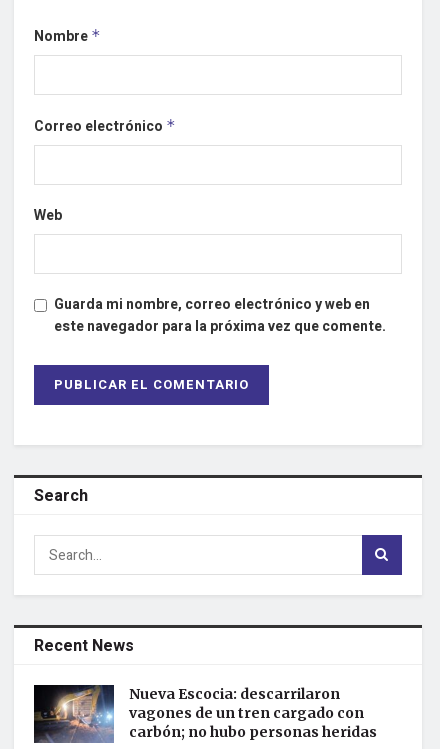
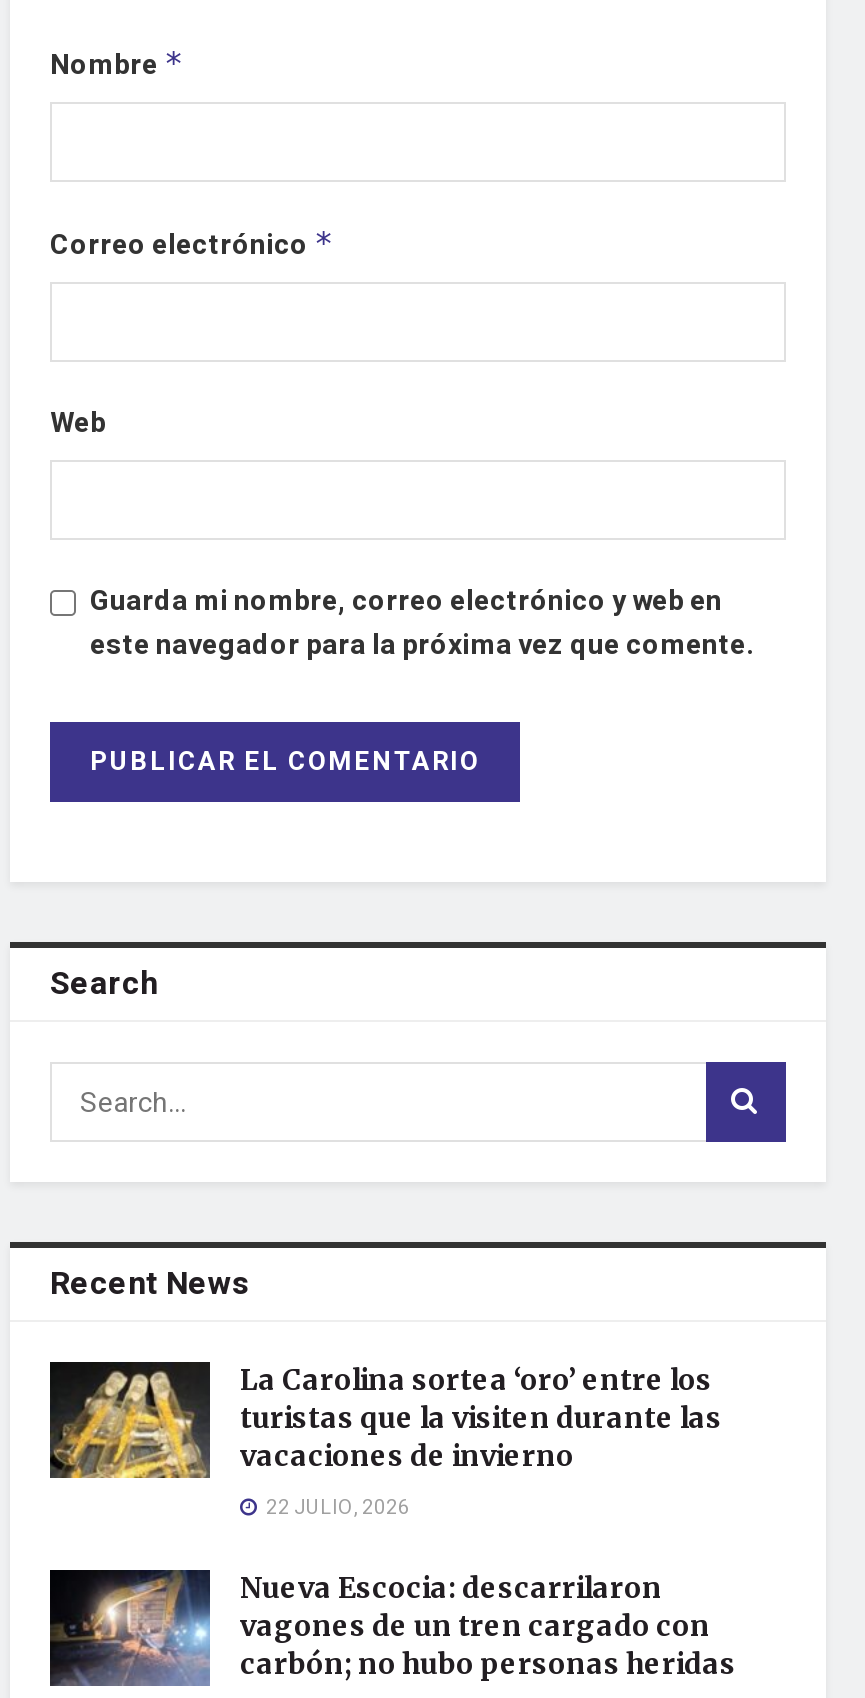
none -> [50,1362,722,1523] [image] | La Carolina sortea ‘oro’ entre los | turistas que la visiten durante las | vacaciones de invierno | 22 JULIO, 2026

